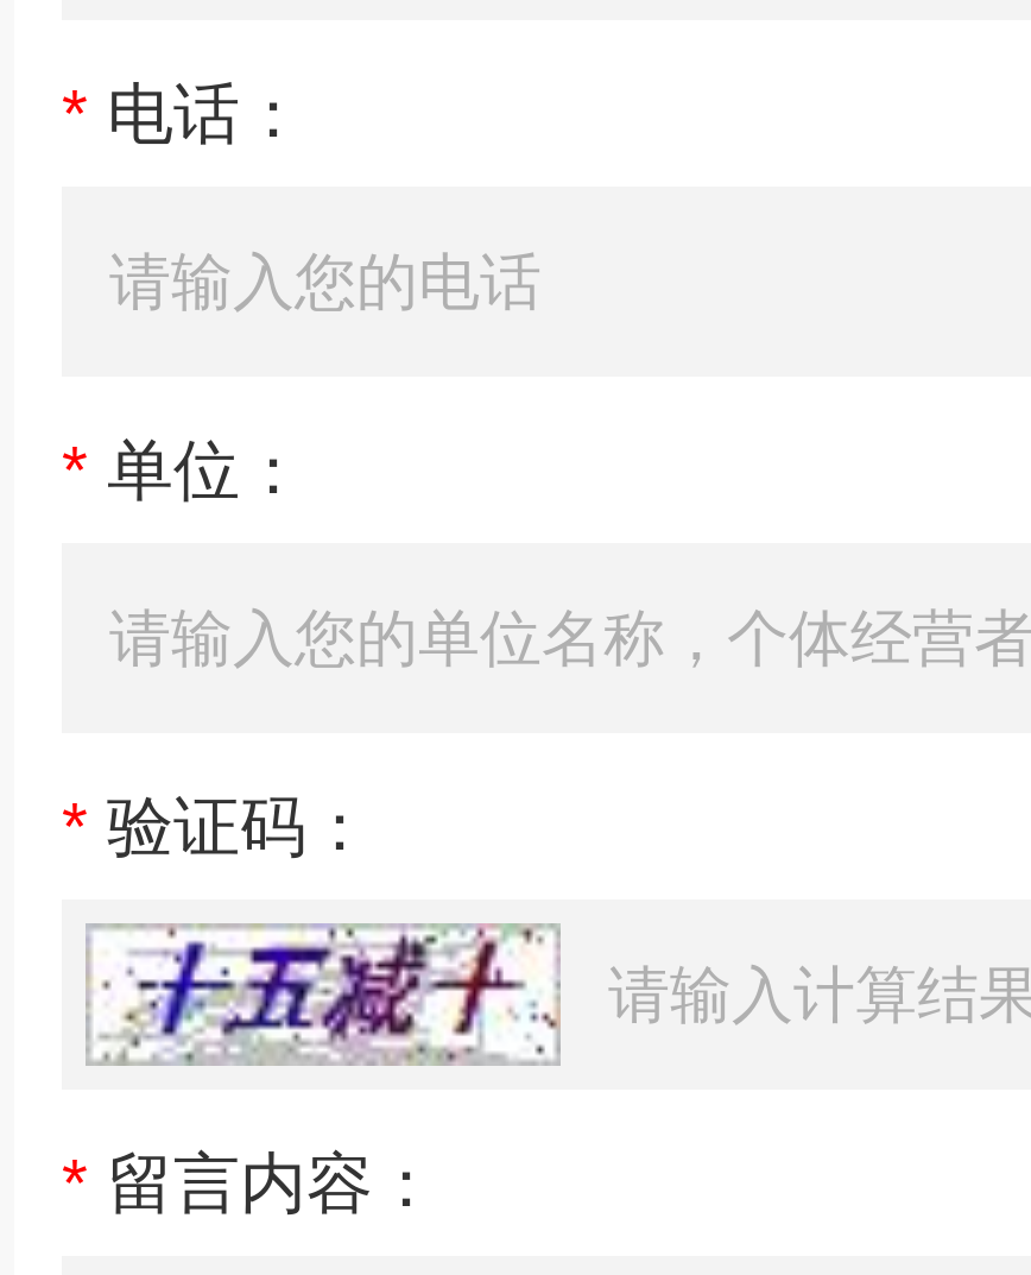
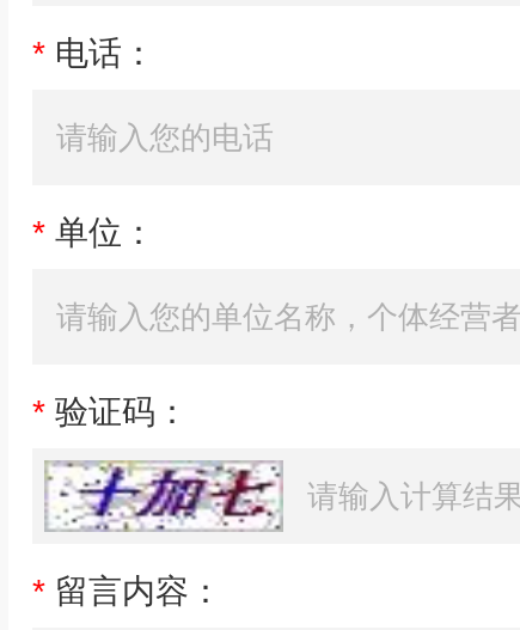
[88,923,561,1066] [image] -> [45,460,283,532] [image]

